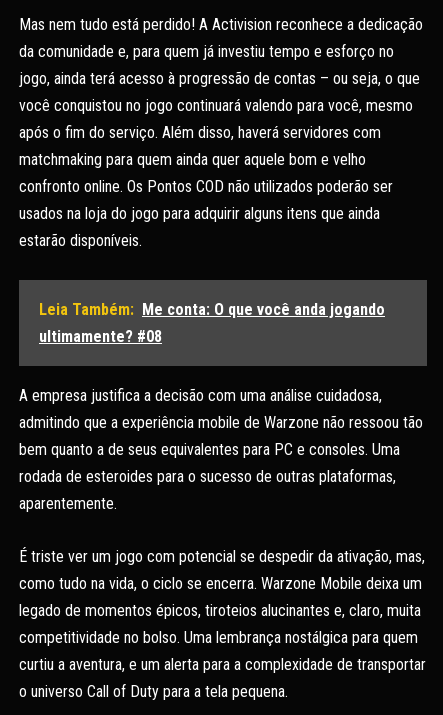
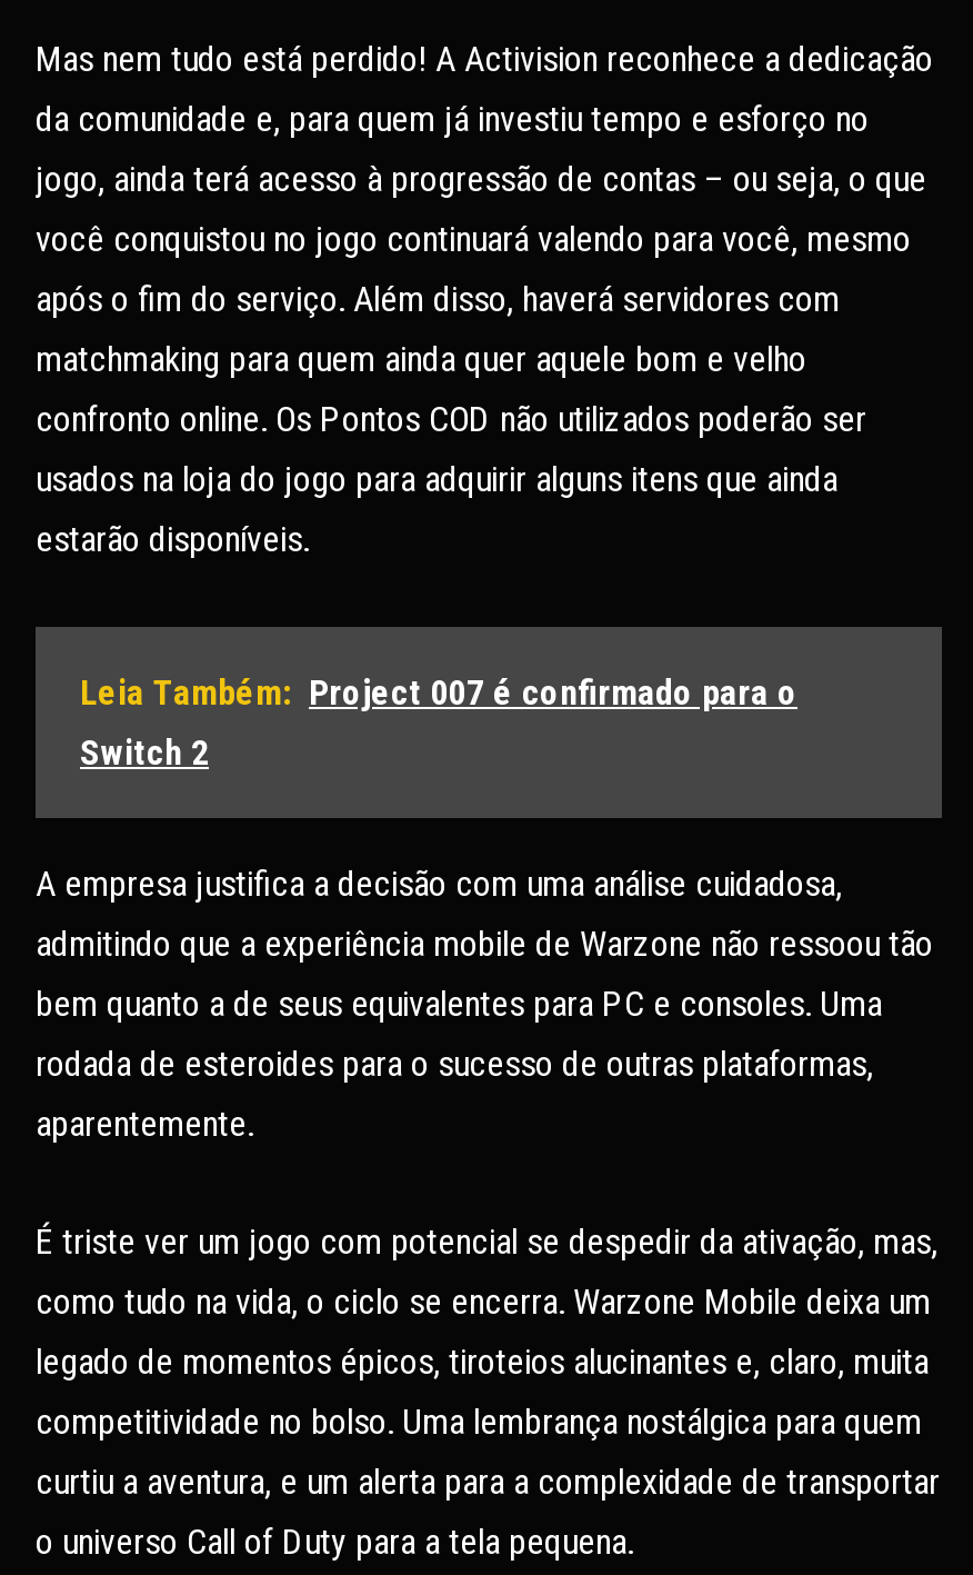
[39,300,385,346] Leia Também: Me conta: O que você anda jogando | ultimamente? #08 -> [80,672,798,775] Leia Também: Project 007 é confirmado para o | Switch 2

